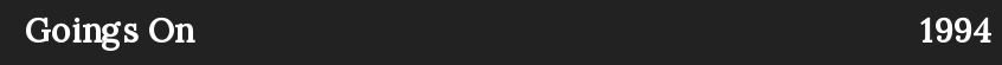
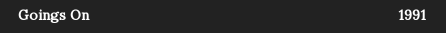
[920,10,991,53] 1994 -> [398,6,426,24] 1991

